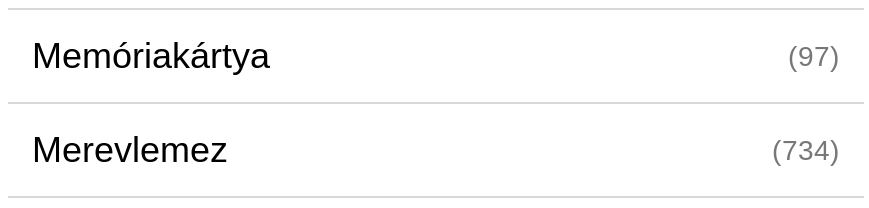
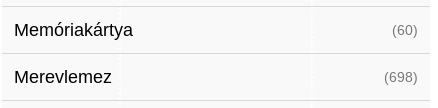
[788,40,840,72] (97) -> [392,22,418,38] (60)
[772,134,840,166] (734) -> [384,69,418,85] (698)

